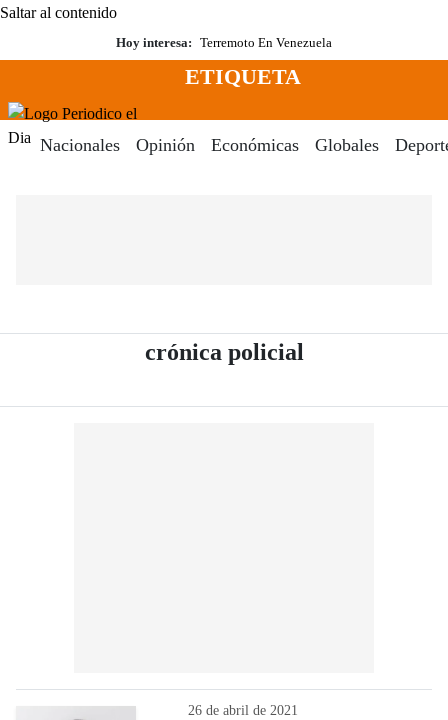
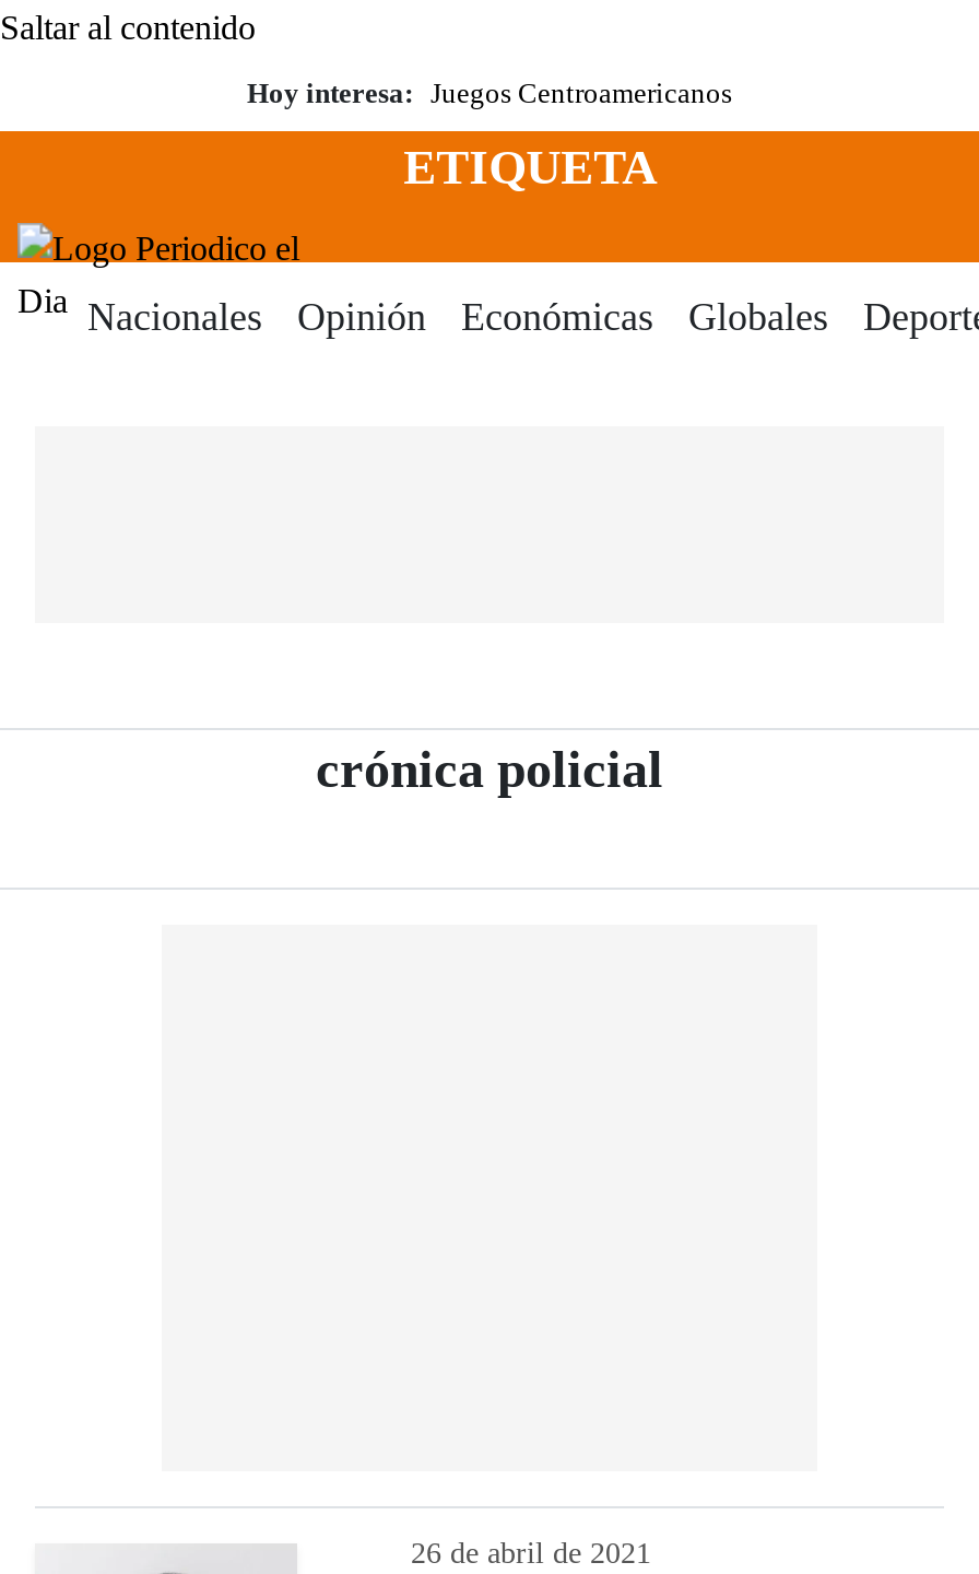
[116,35,332,50] Hoy interesa: Terremoto En Venezuela -> [247,77,732,109] Hoy interesa: Juegos Centroamericanos

